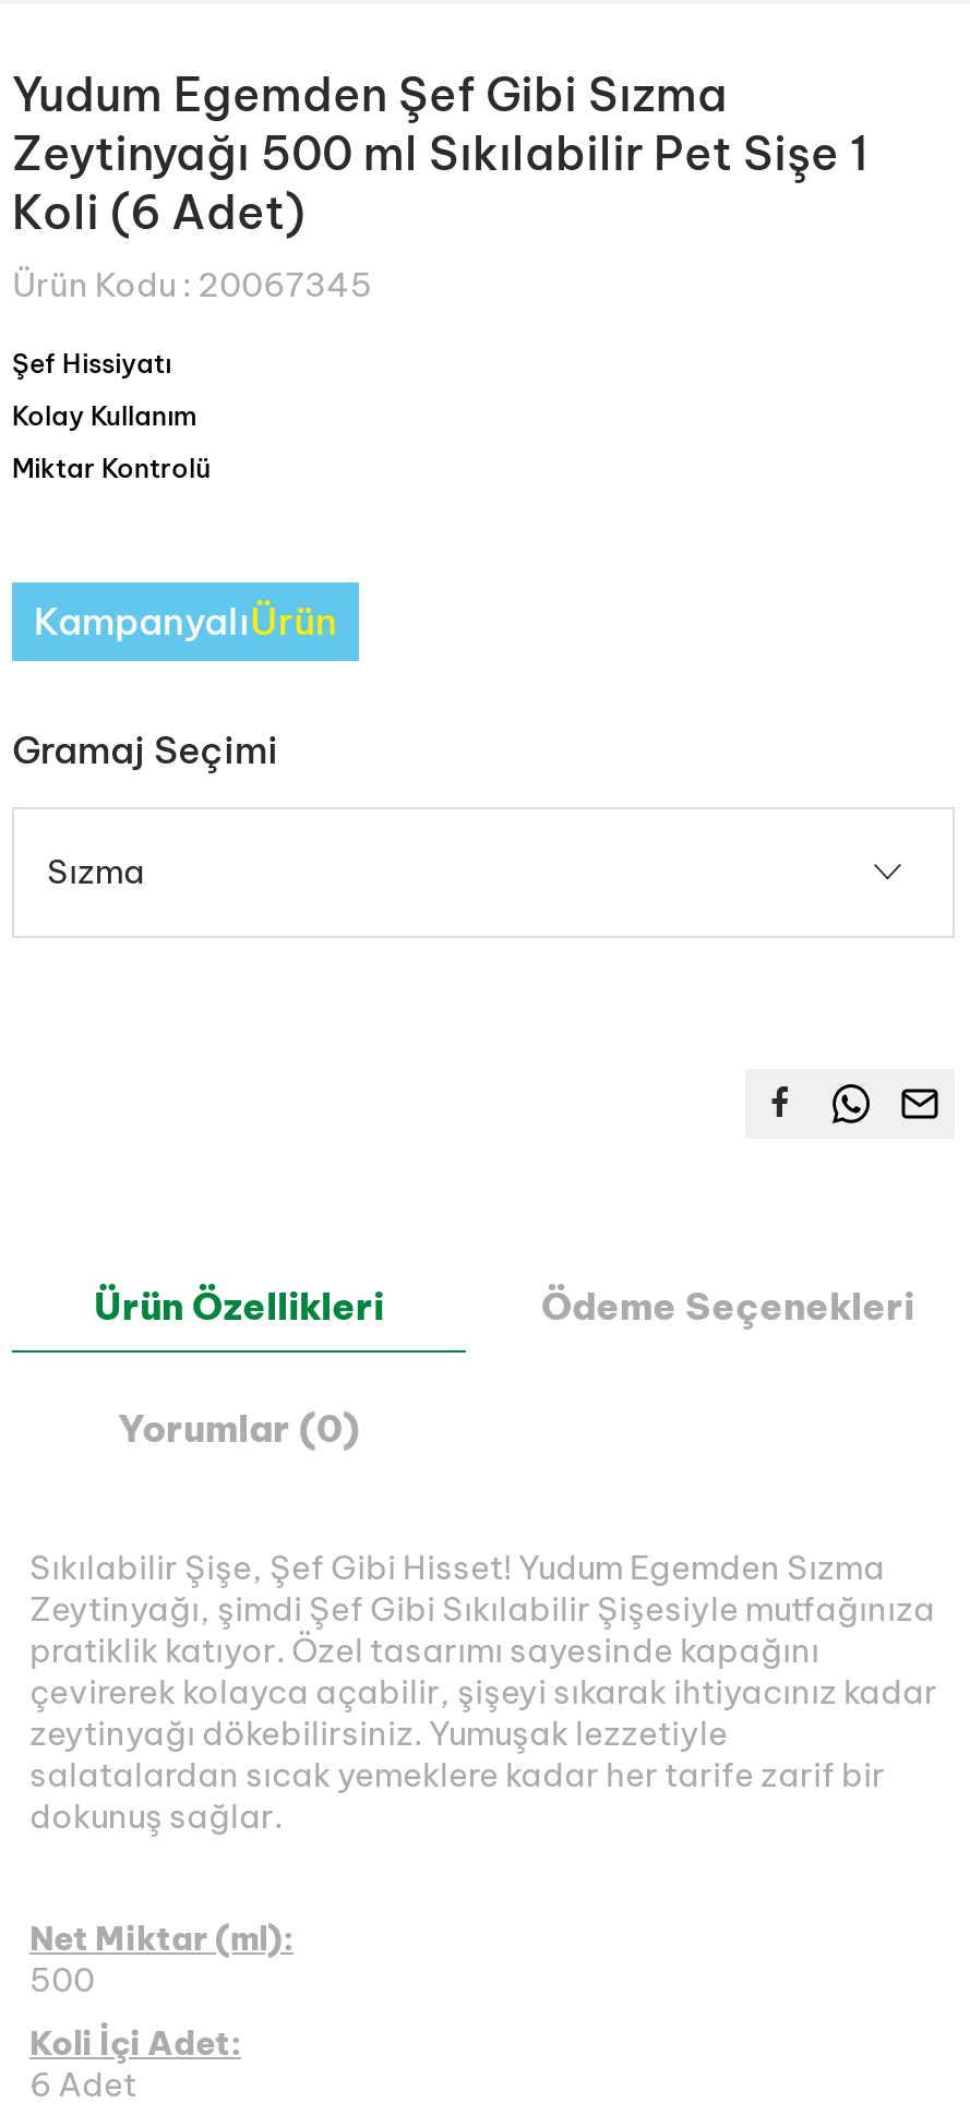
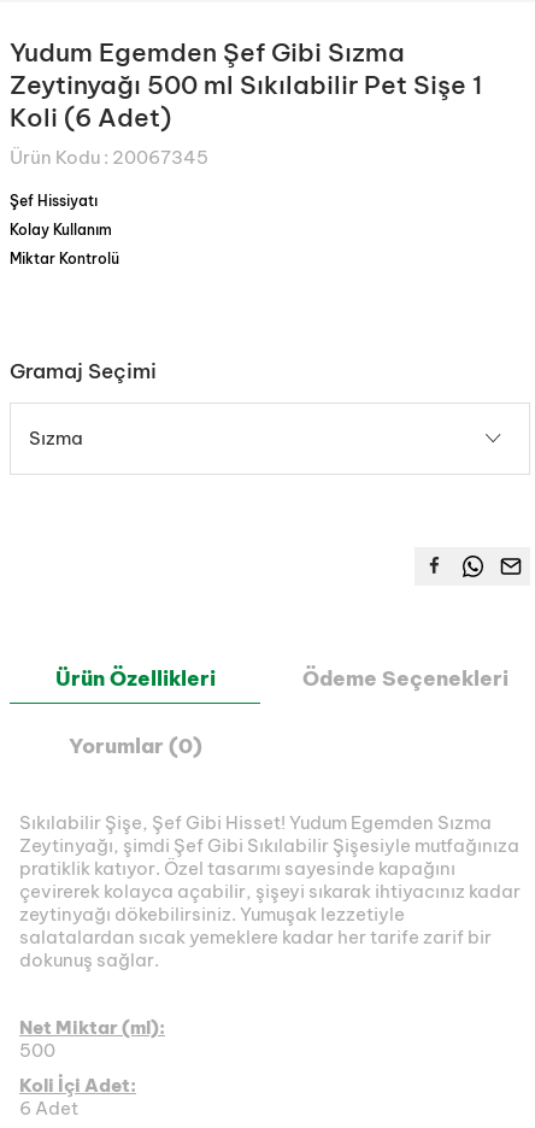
[34,597,337,645] KampanyalıÜrün -> none

